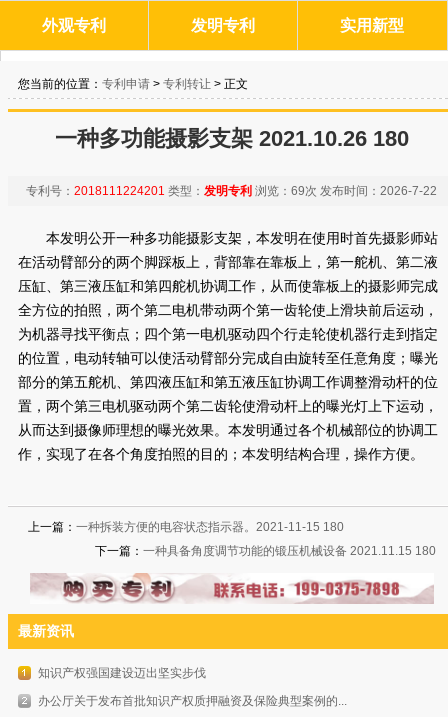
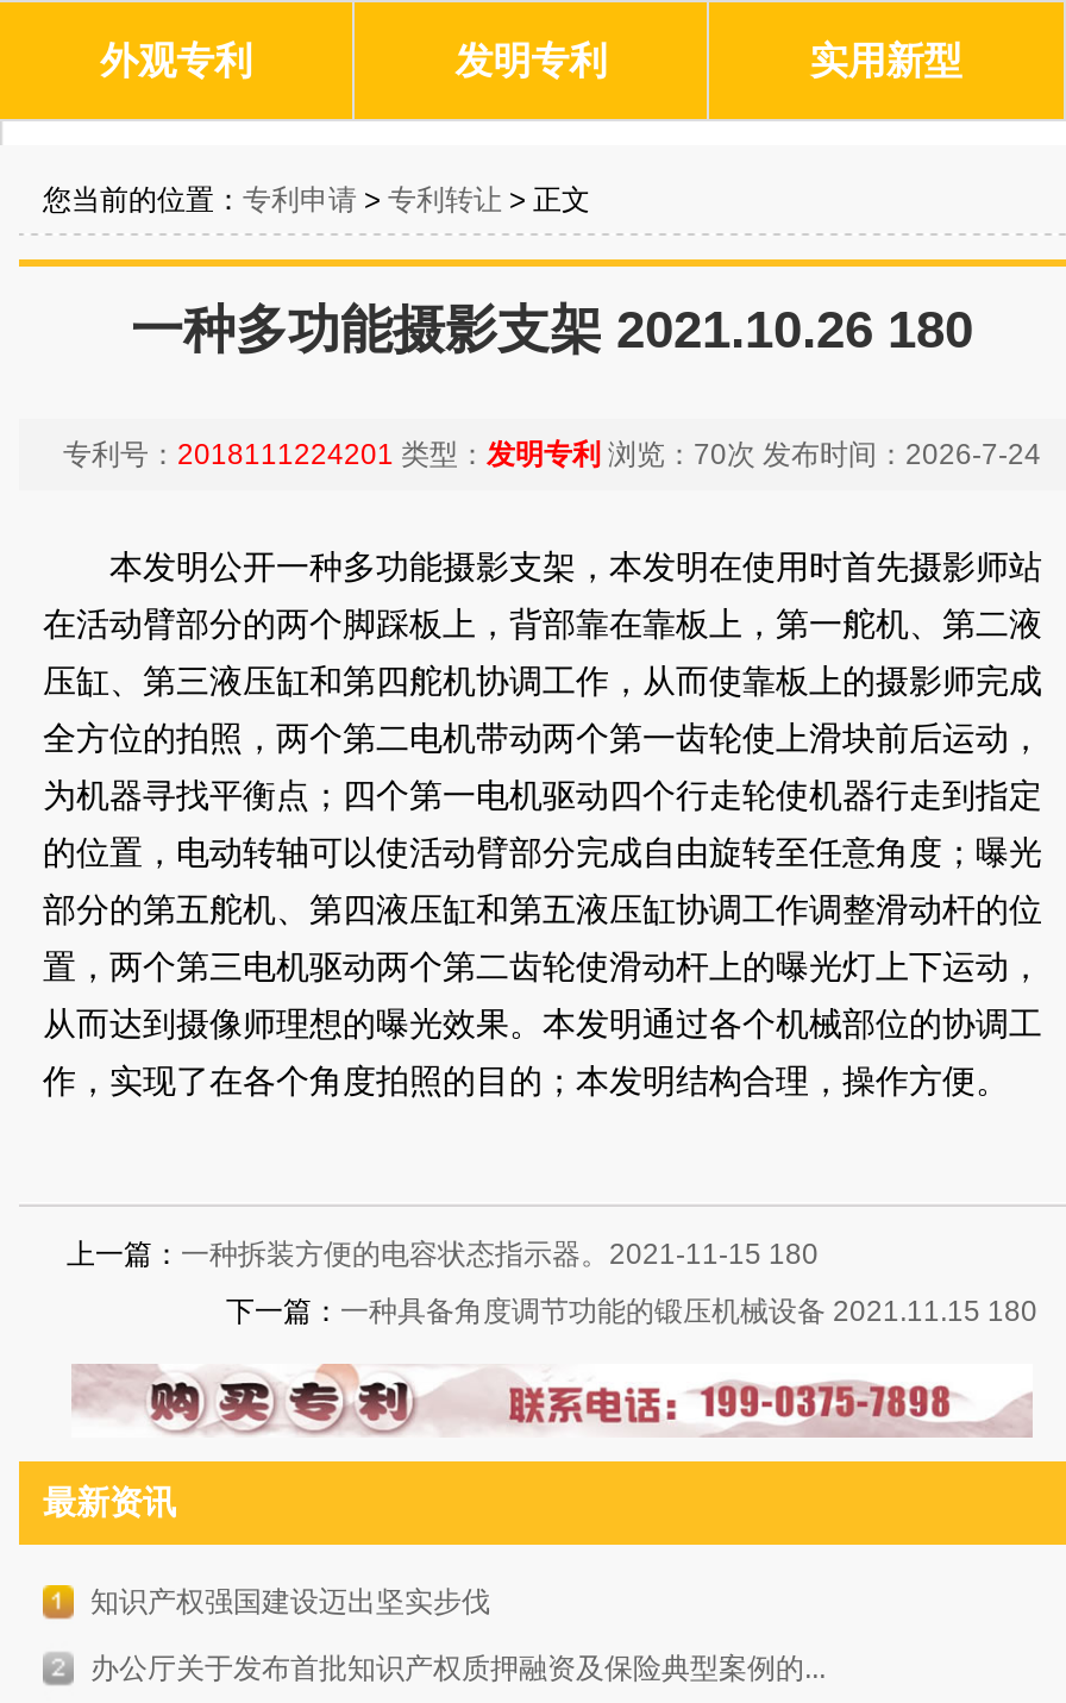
[26,184,437,198] 专利号：2018111224201类型：发明专利浏览：69次发布时间：2026-7-22 -> [63,438,1041,471] 专利号：2018111224201类型：发明专利浏览：70次发布时间：2026-7-24

